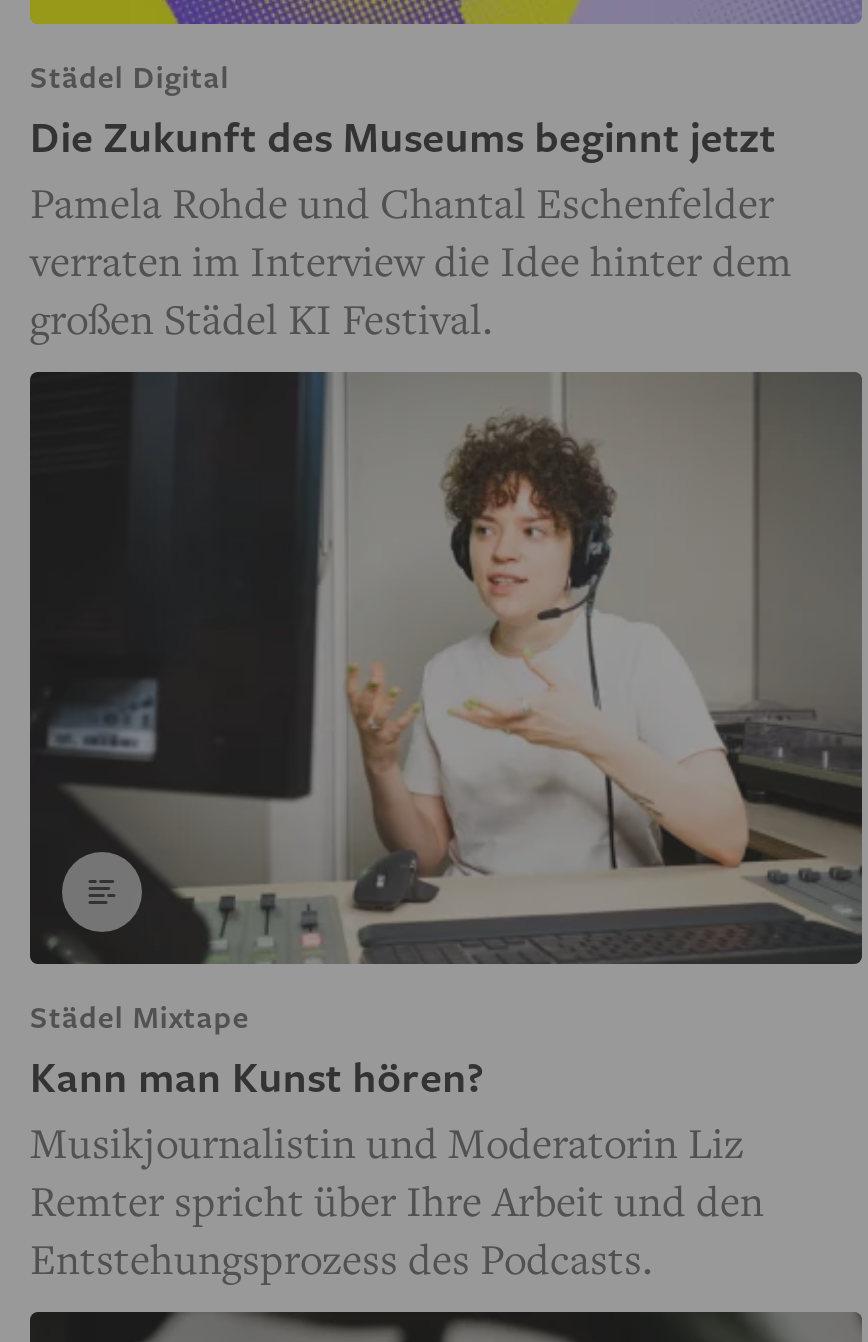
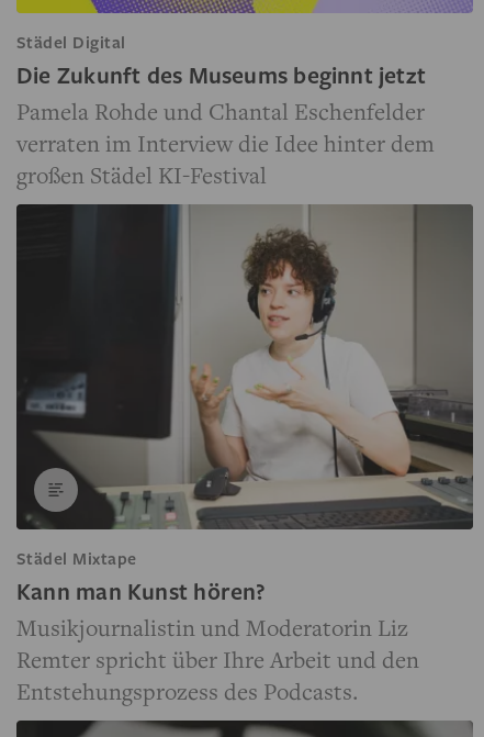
[30,289,494,345] großen Städel KI Festival. -> [16,159,267,189] großen Städel KI-Festival

